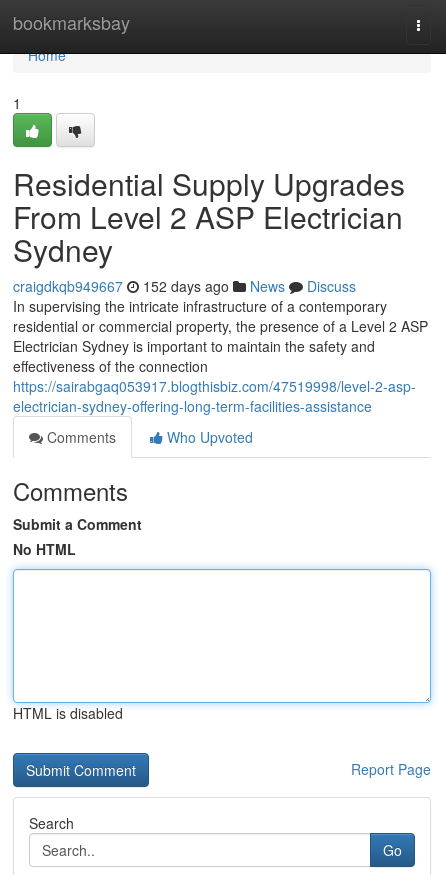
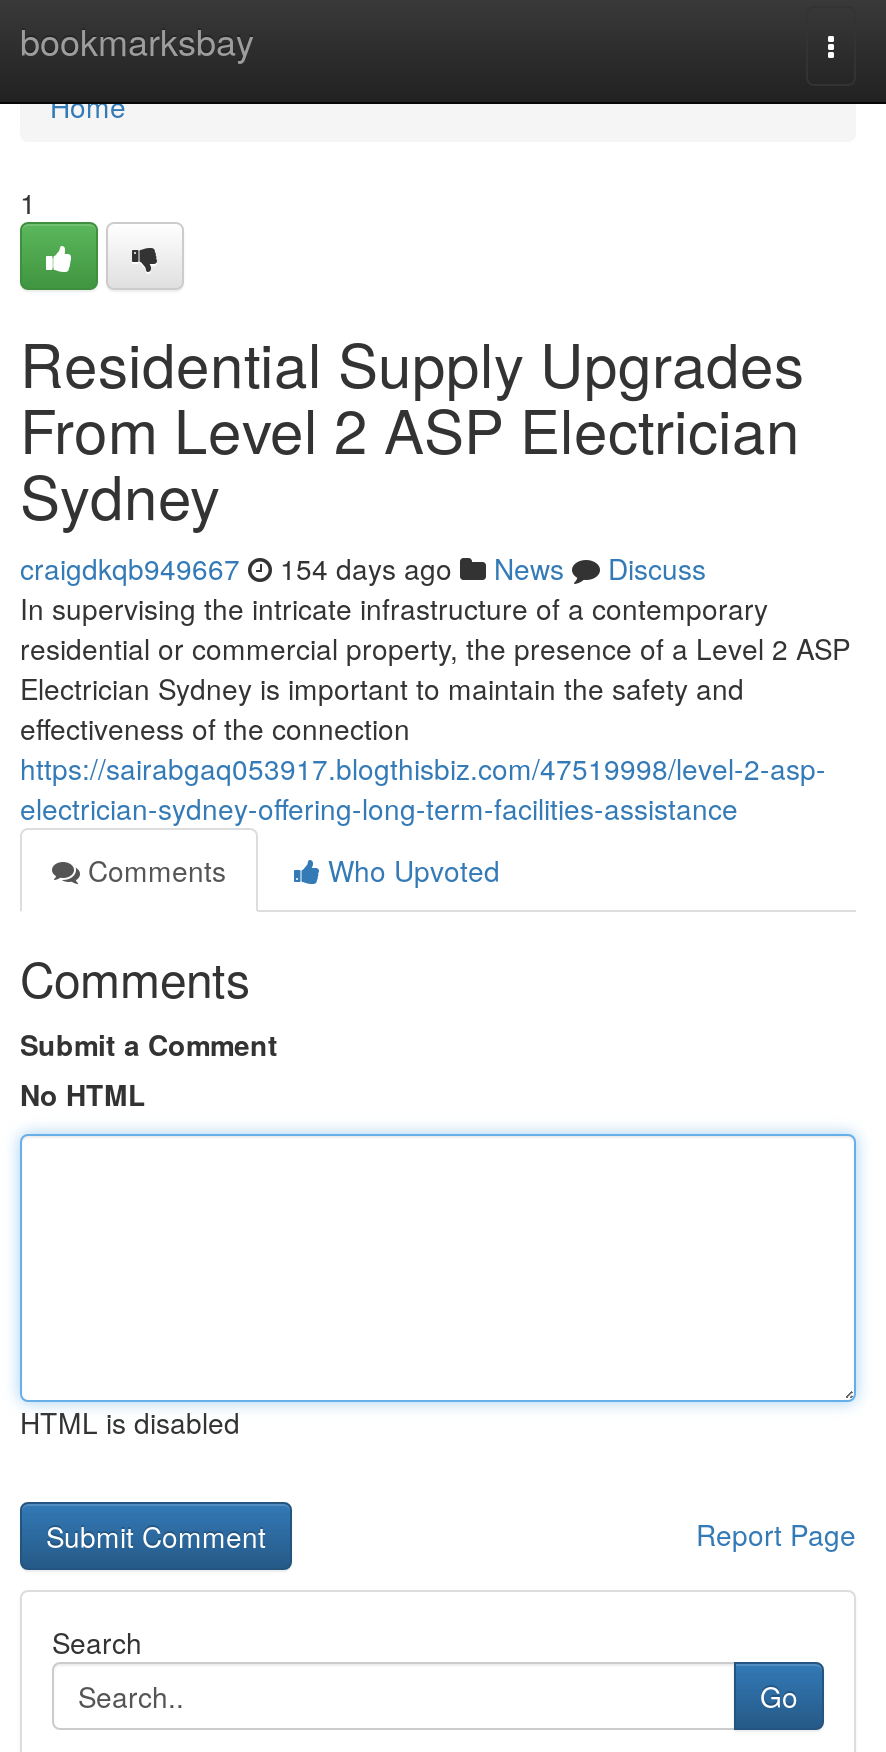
[13,276,356,296] craigdkqb949667 152 days ago News Discuss -> [20,548,706,588] craigdkqb949667 154 days ago News Discuss

